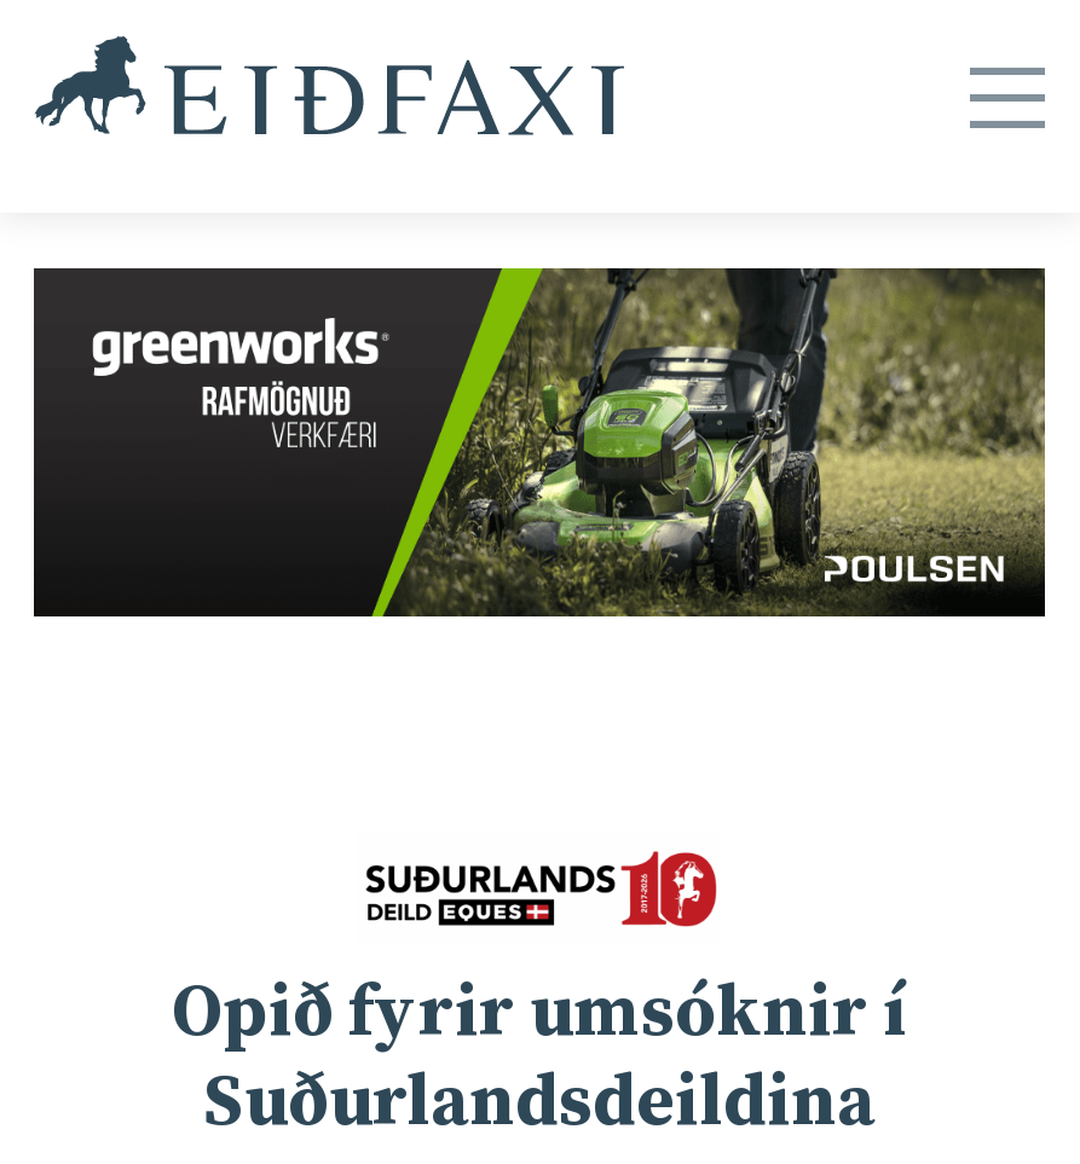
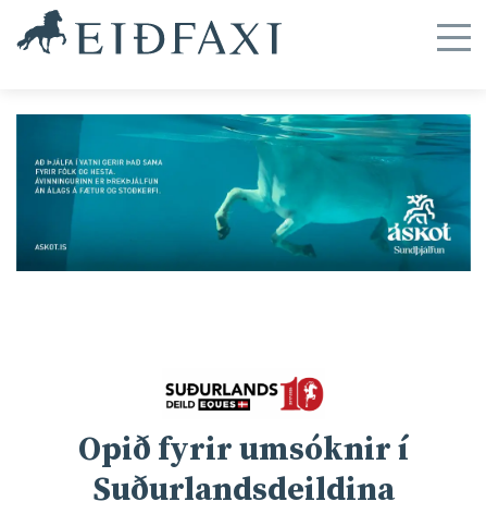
[34,266,1047,619] [image] -> [16,113,472,272] [image]

